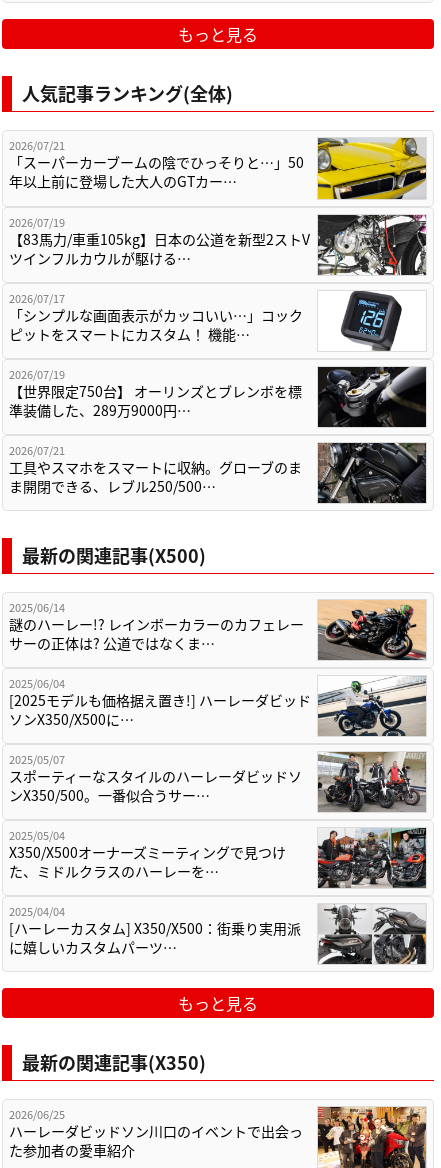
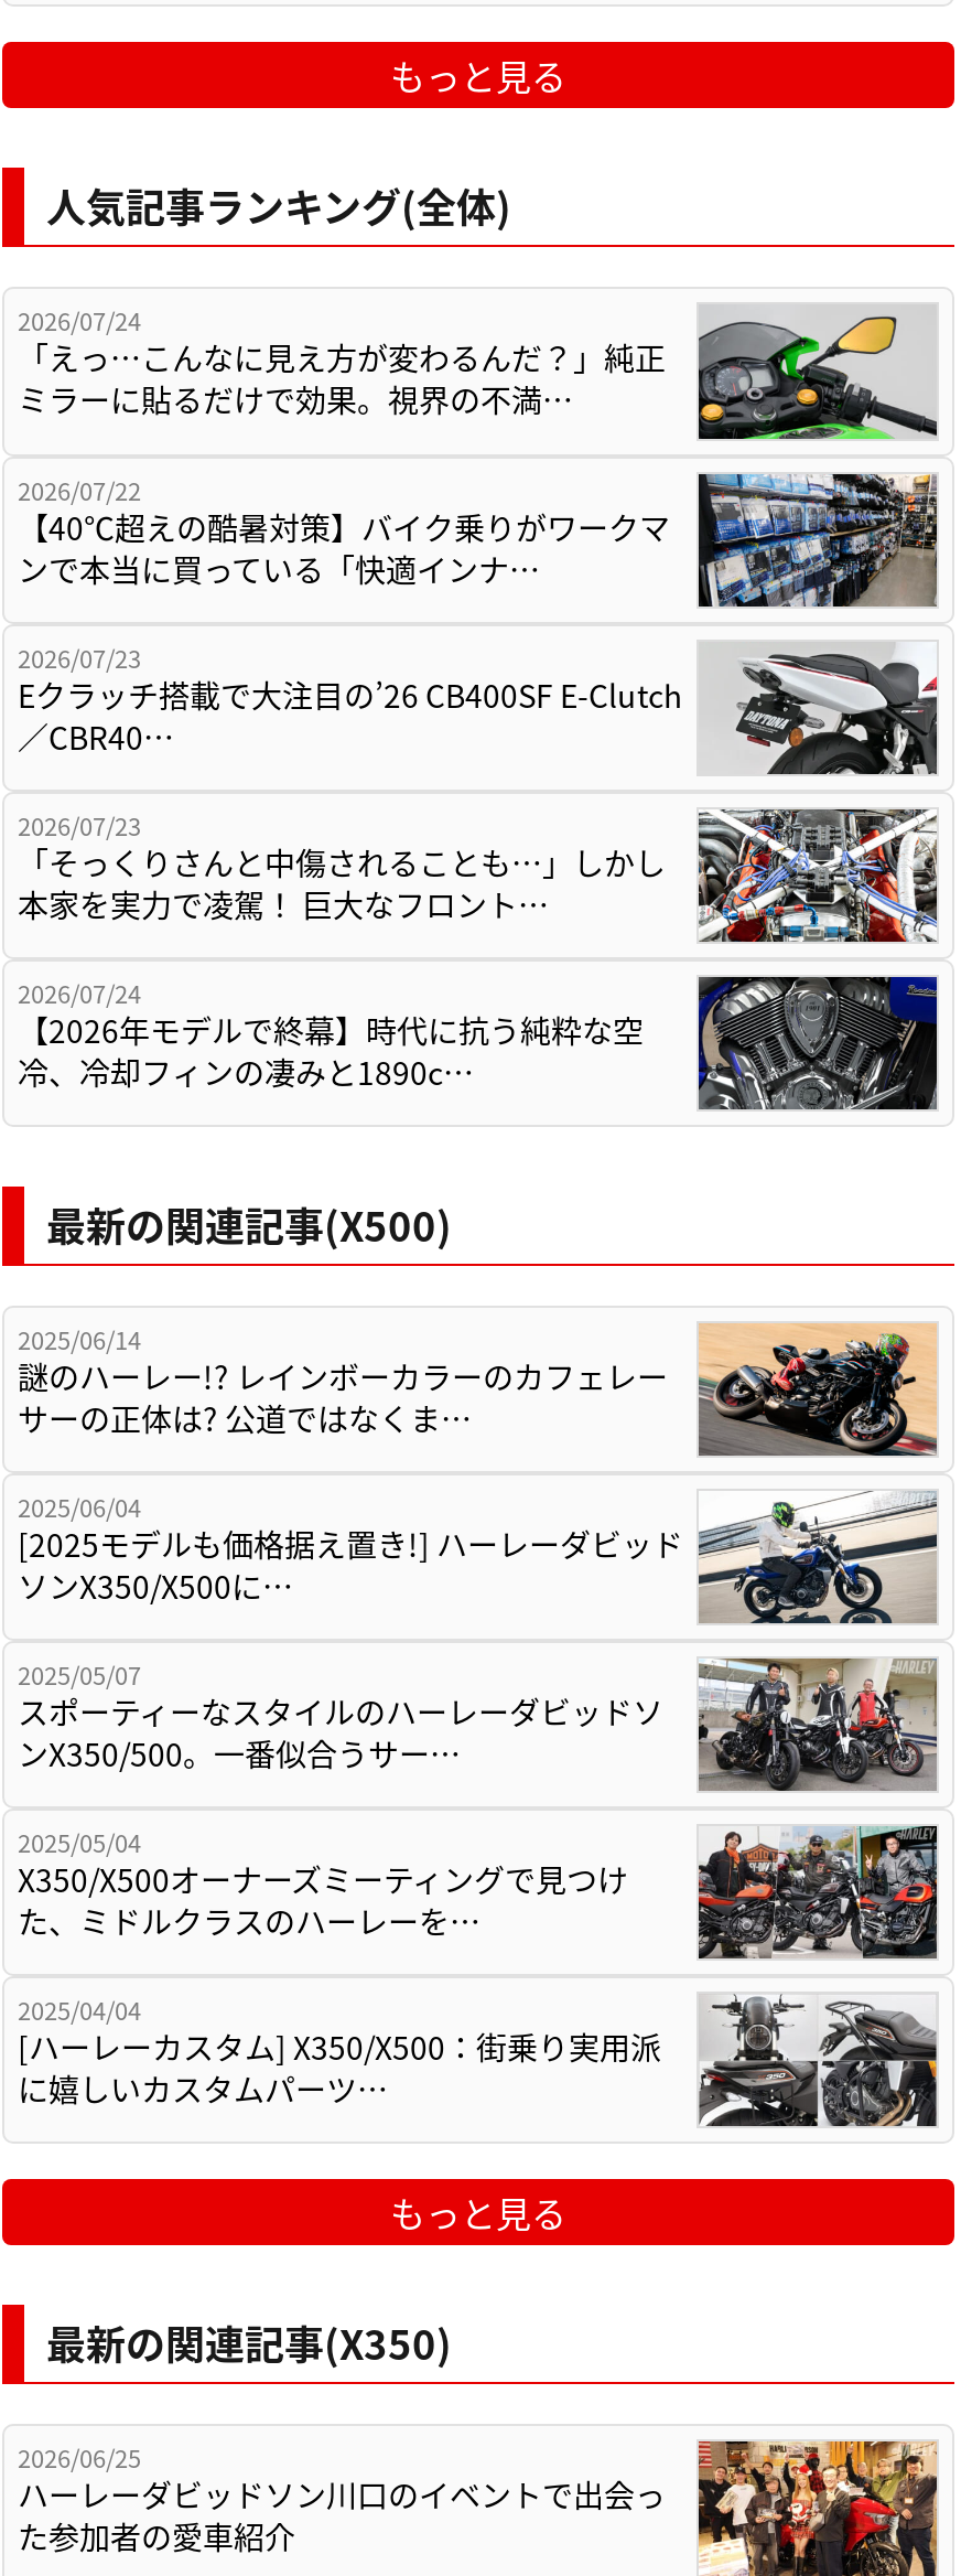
[9,137,427,200] [image] | 2026/07/21 | 「スーパーカーブームの陰でひっそりと…」50 | 年以上前に登場した大人のGTカー… -> [18,303,939,441] [image] | 2026/07/24 | 「えっ…こんなに見え方が変わるんだ？」純正 | ミラーに貼るだけで効果。視界の不満…
[9,214,427,276] [image] | 2026/07/19 | 【83馬力/車重105kg】日本の公道を新型2ストV | ツインフルカウルが駆ける… -> [18,471,939,609] [image] | 2026/07/22 | 【40℃超えの酷暑対策】バイク乗りがワークマ | ンで本当に買っている「快適インナ…
[9,290,426,351] [image] | 2026/07/17 | 「シンプルな画面表示がカッコいい…」コック | ピットをスマートにカスタム！ 機能… -> [18,639,939,776] [image] | 2026/07/23 | Eクラッチ搭載で大注目の’26 CB400SF E-Clutch | ／CBR40…
[9,366,427,428] [image] | 2026/07/19 | 【世界限定750台】 オーリンズとブレンボを標 | 準装備した、289万9000円… -> [18,807,939,944] [image] | 2026/07/23 | 「そっくりさんと中傷されることも…」しかし | 本家を実力で凌駕！ 巨大なフロント…
[9,442,426,503] [image] | 2026/07/21 | 工具やスマホをスマートに収納。グローブのま | ま開閉できる、レブル250/500… -> [18,974,939,1112] [image] | 2026/07/24 | 【2026年モデルで終幕】時代に抗う純粋な空 | 冷、冷却フィンの凄みと1890c…

